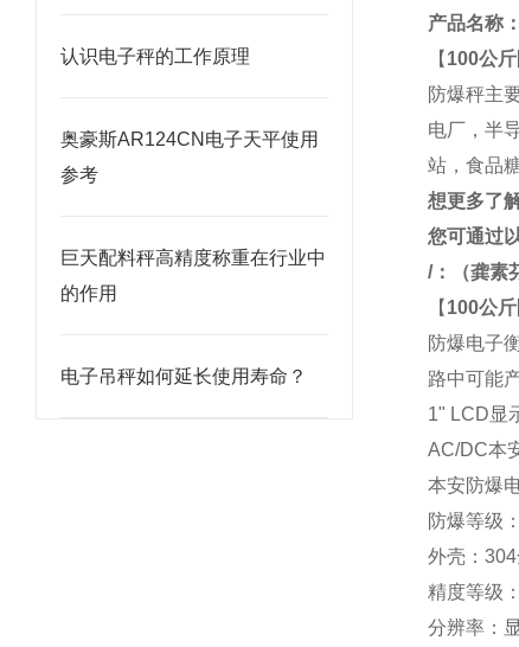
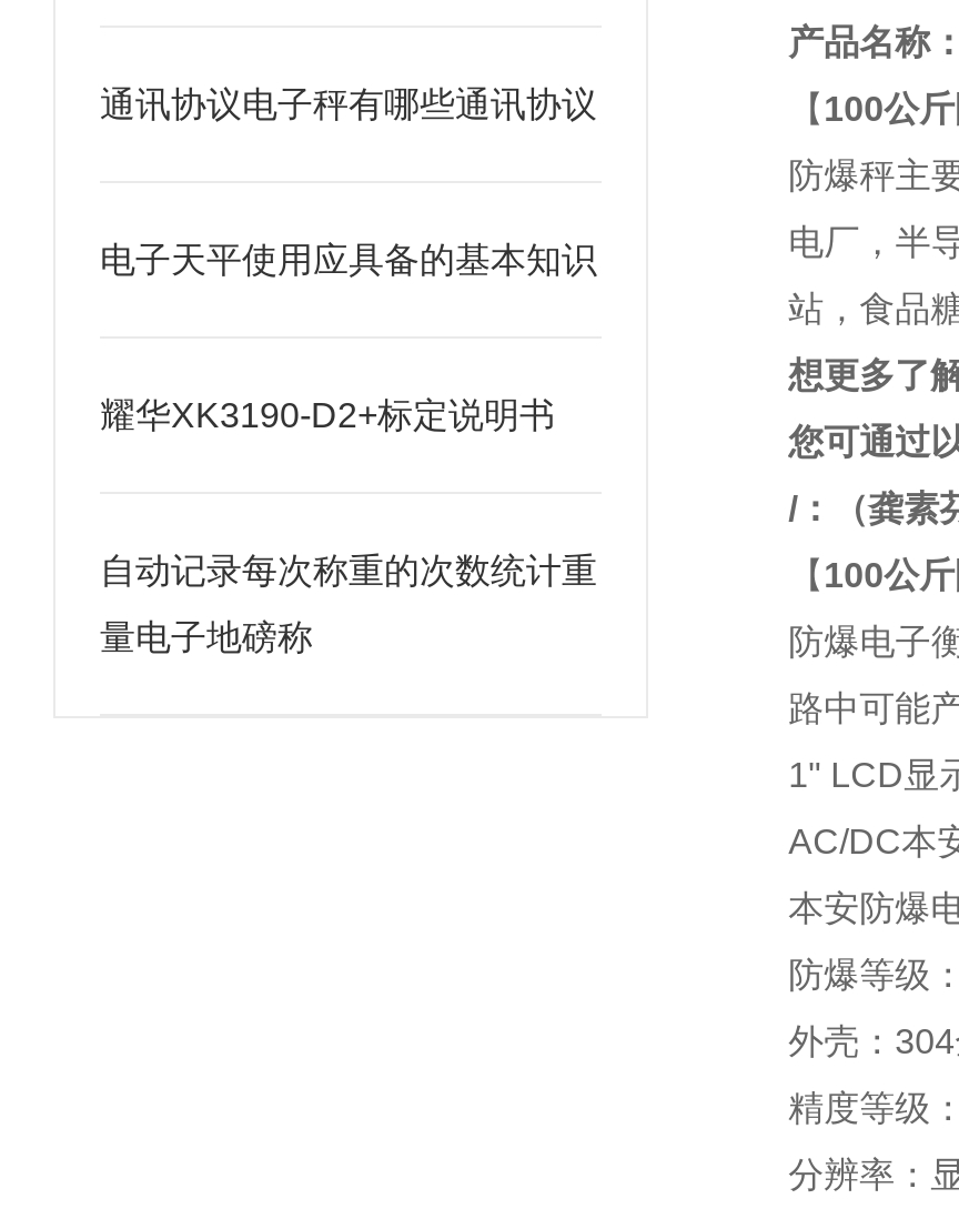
[60,46,250,66] 认识电子秤的工作原理 -> [100,85,597,123] 通讯协议电子秤有哪些通讯协议
[60,129,319,185] 奥豪斯AR124CN电子天平使用 | 参考 -> [100,241,597,279] 电子天平使用应具备的基本知识
[60,248,326,303] 巨天配料秤高精度称重在行业中 | 的作用 -> [100,396,555,434] 耀华XK3190-D2+标定说明书
[60,366,307,386] 电子吊秤如何延长使用寿命？ -> [100,552,597,656] 自动记录每次称重的次数统计重 | 量电子地磅称

